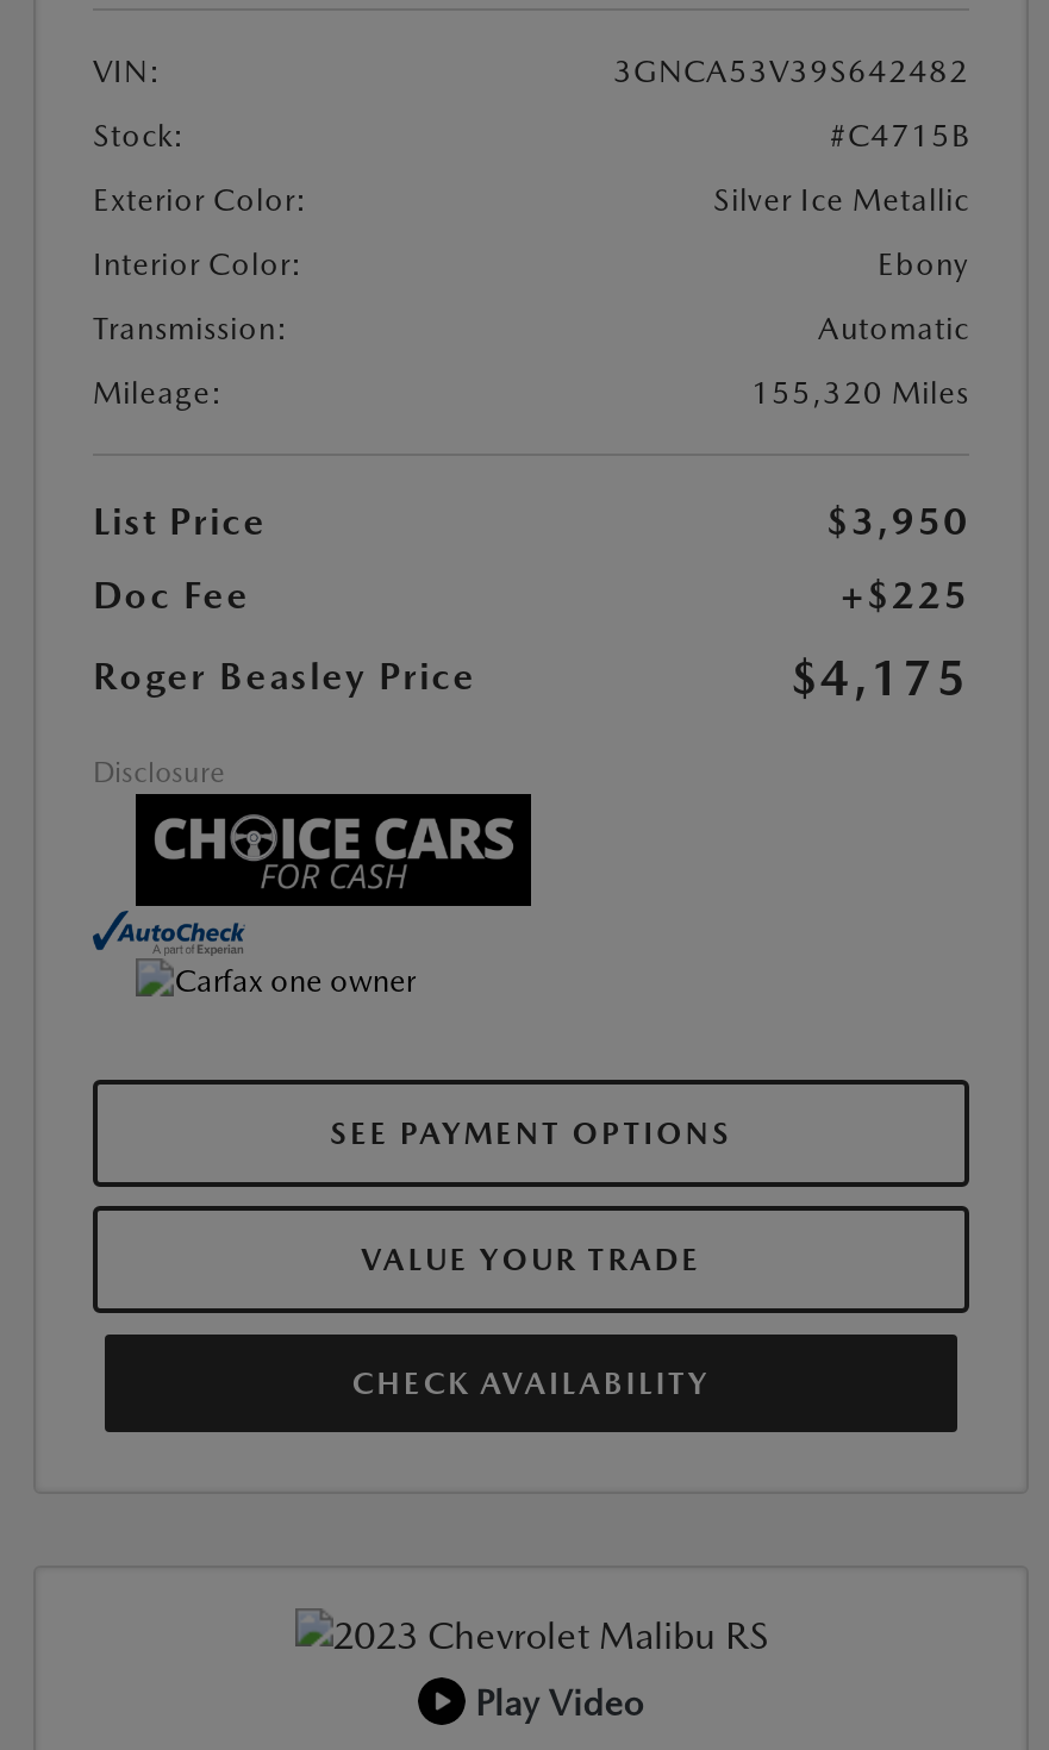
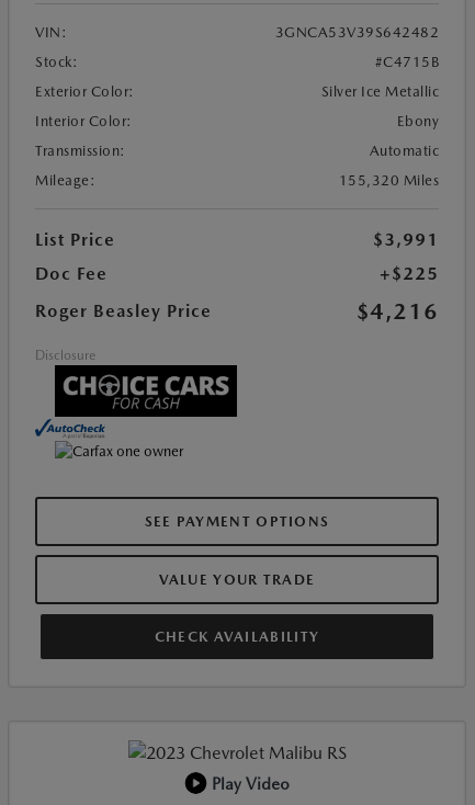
[826,499,969,545] $3,950 -> [373,229,439,250] $3,991
[791,649,969,706] $4,175 -> [357,298,439,324] $4,216

